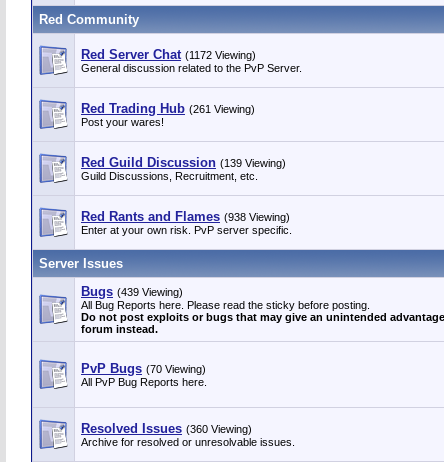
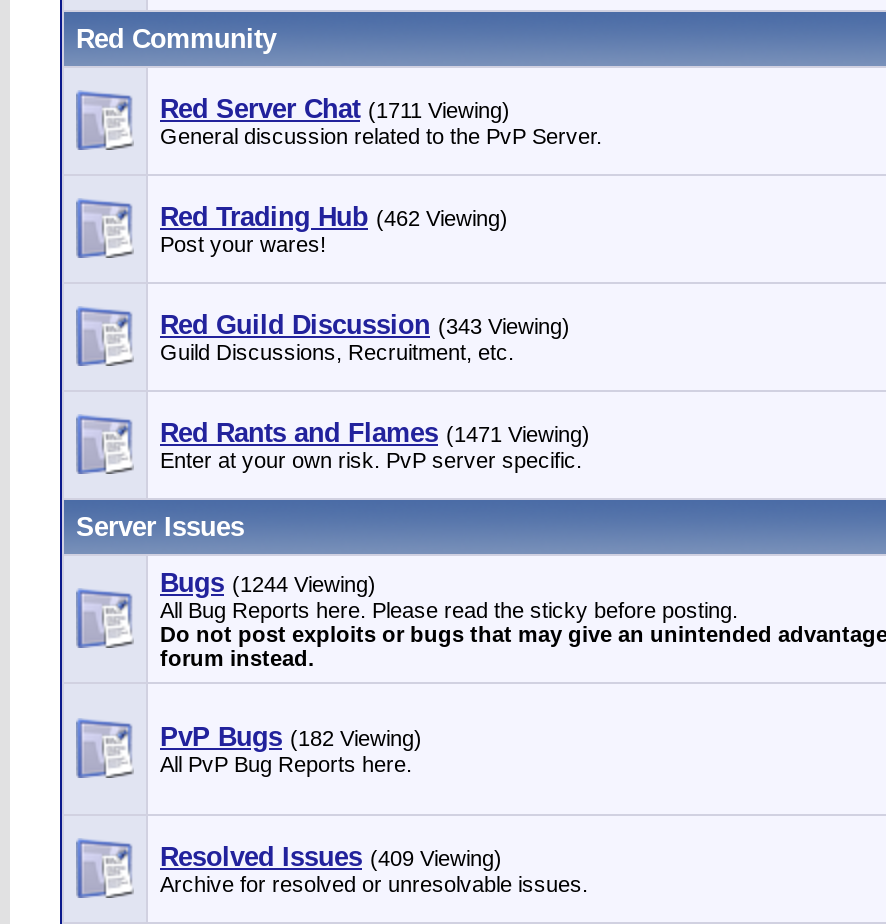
[81,47,256,62] Red Server Chat (1172 Viewing) -> [160,94,510,124] Red Server Chat (1711 Viewing)
[81,101,255,116] Red Trading Hub (261 Viewing) -> [160,202,508,232] Red Trading Hub (462 Viewing)
[81,155,286,170] Red Guild Discussion (139 Viewing) -> [160,310,570,340] Red Guild Discussion (343 Viewing)
[81,209,290,224] Red Rants and Flames (938 Viewing) -> [160,418,590,448] Red Rants and Flames (1471 Viewing)
[81,284,183,299] Bugs (439 Viewing) -> [160,568,376,598] Bugs (1244 Viewing)
[81,361,206,376] PvP Bugs (70 Viewing) -> [160,722,422,752] PvP Bugs (182 Viewing)
[81,421,252,436] Resolved Issues (360 Viewing) -> [160,842,502,872] Resolved Issues (409 Viewing)

